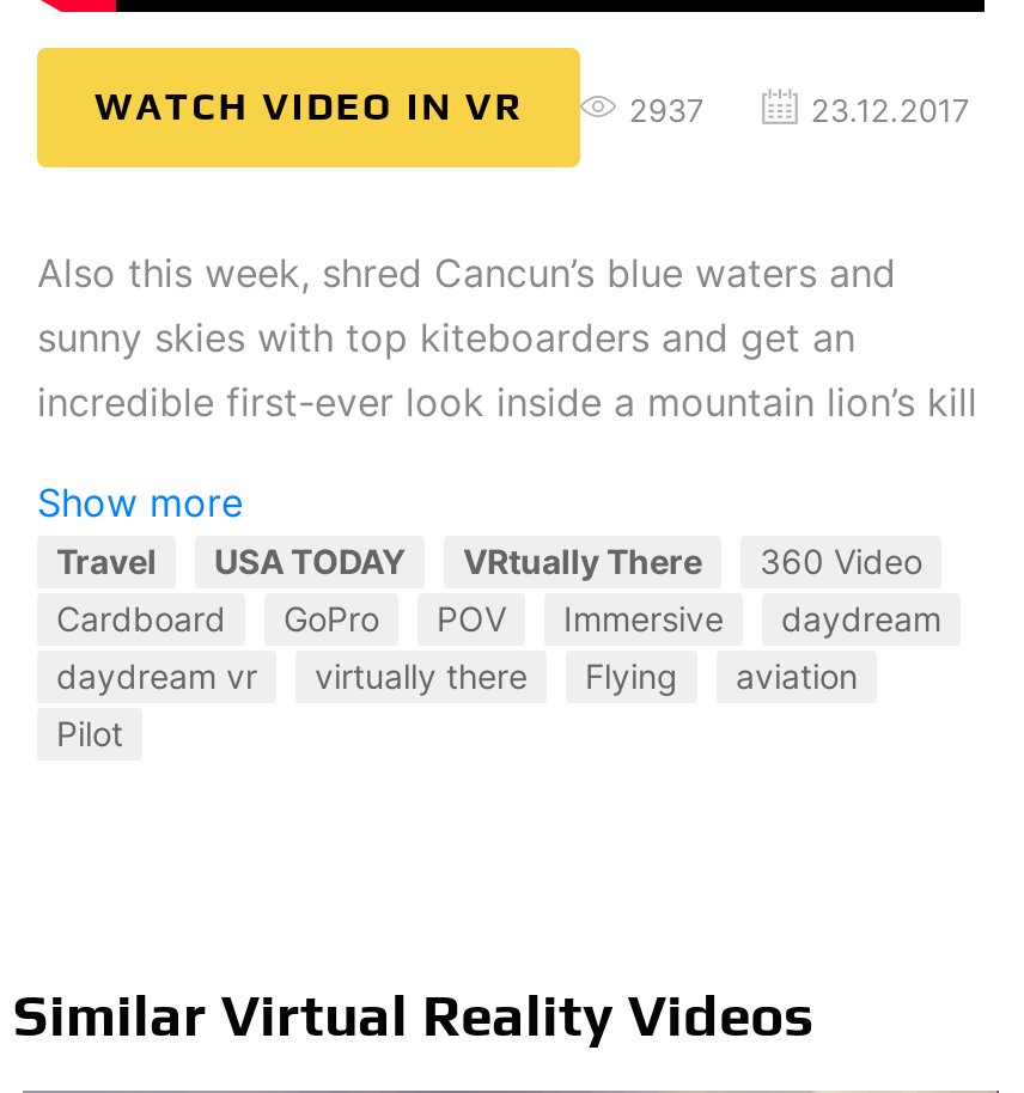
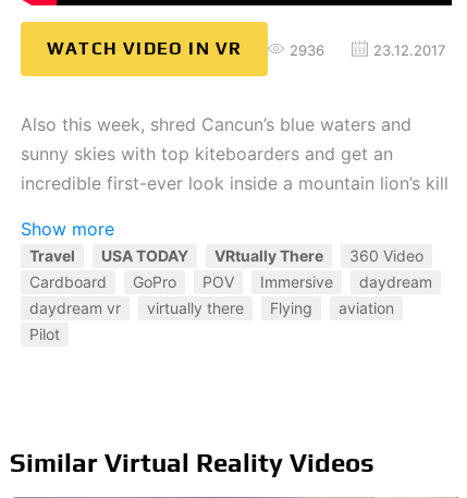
[629,90,703,129] 2937 -> [290,41,325,59] 2936

